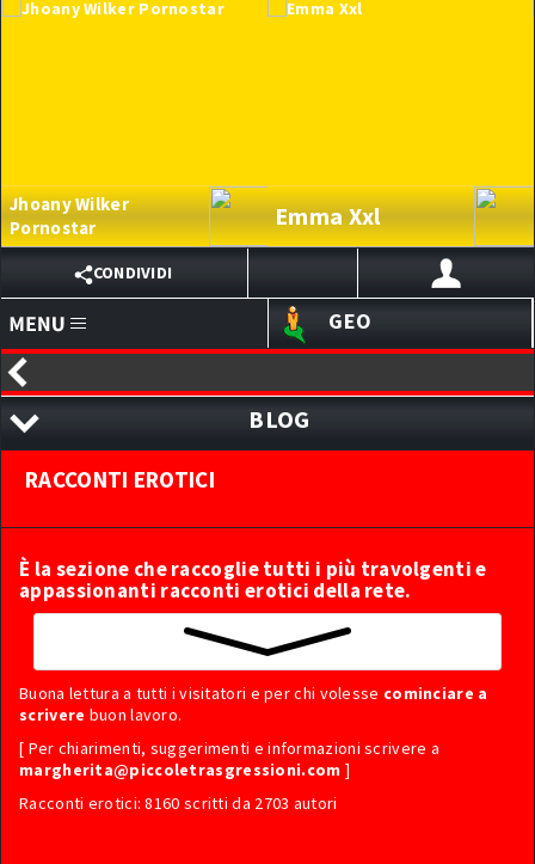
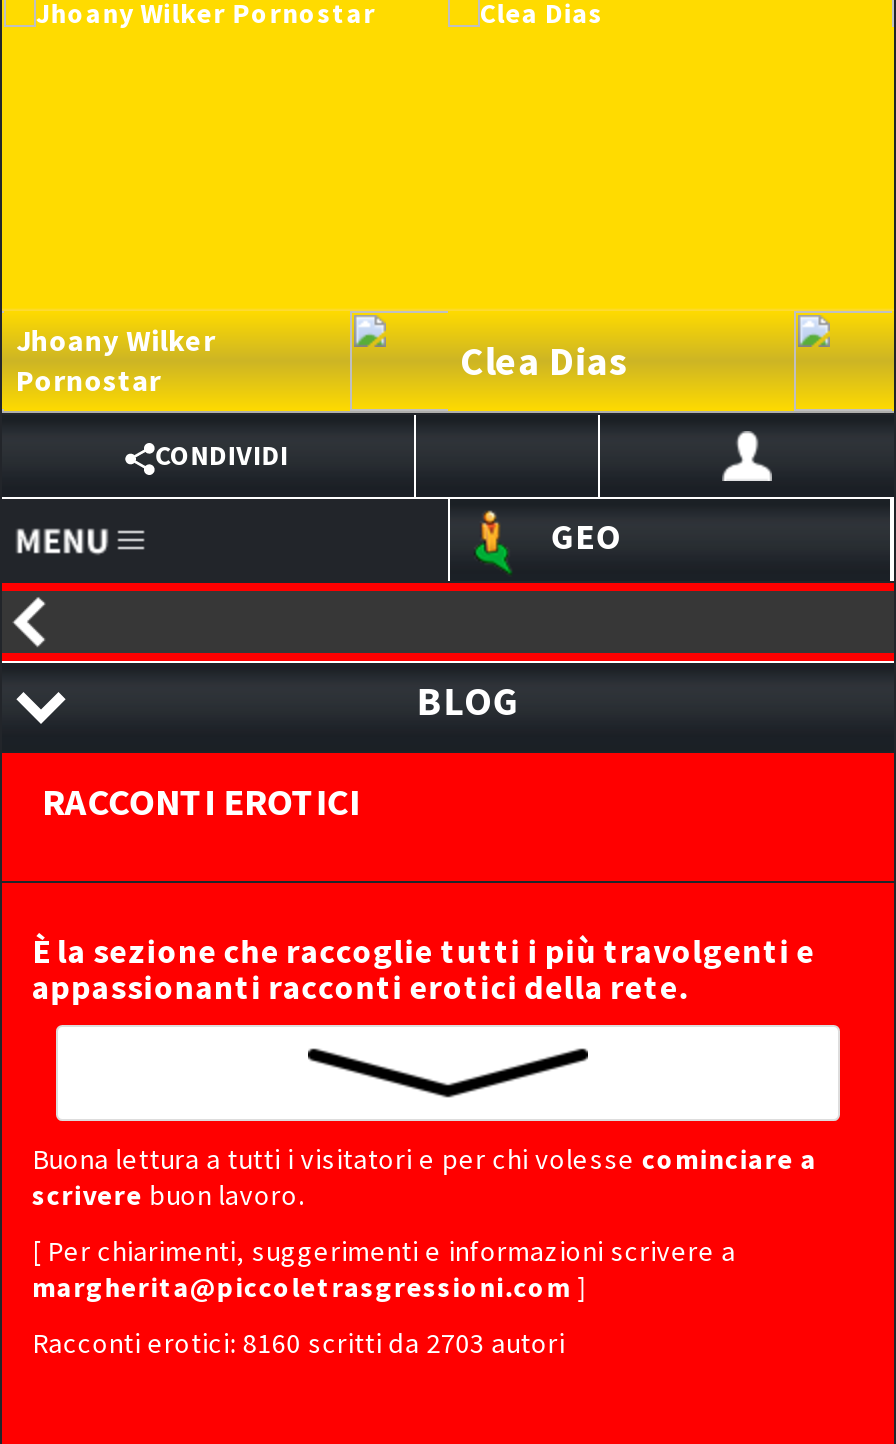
[275,201,380,231] Emma Xxl -> [460,335,627,385] Clea Dias

